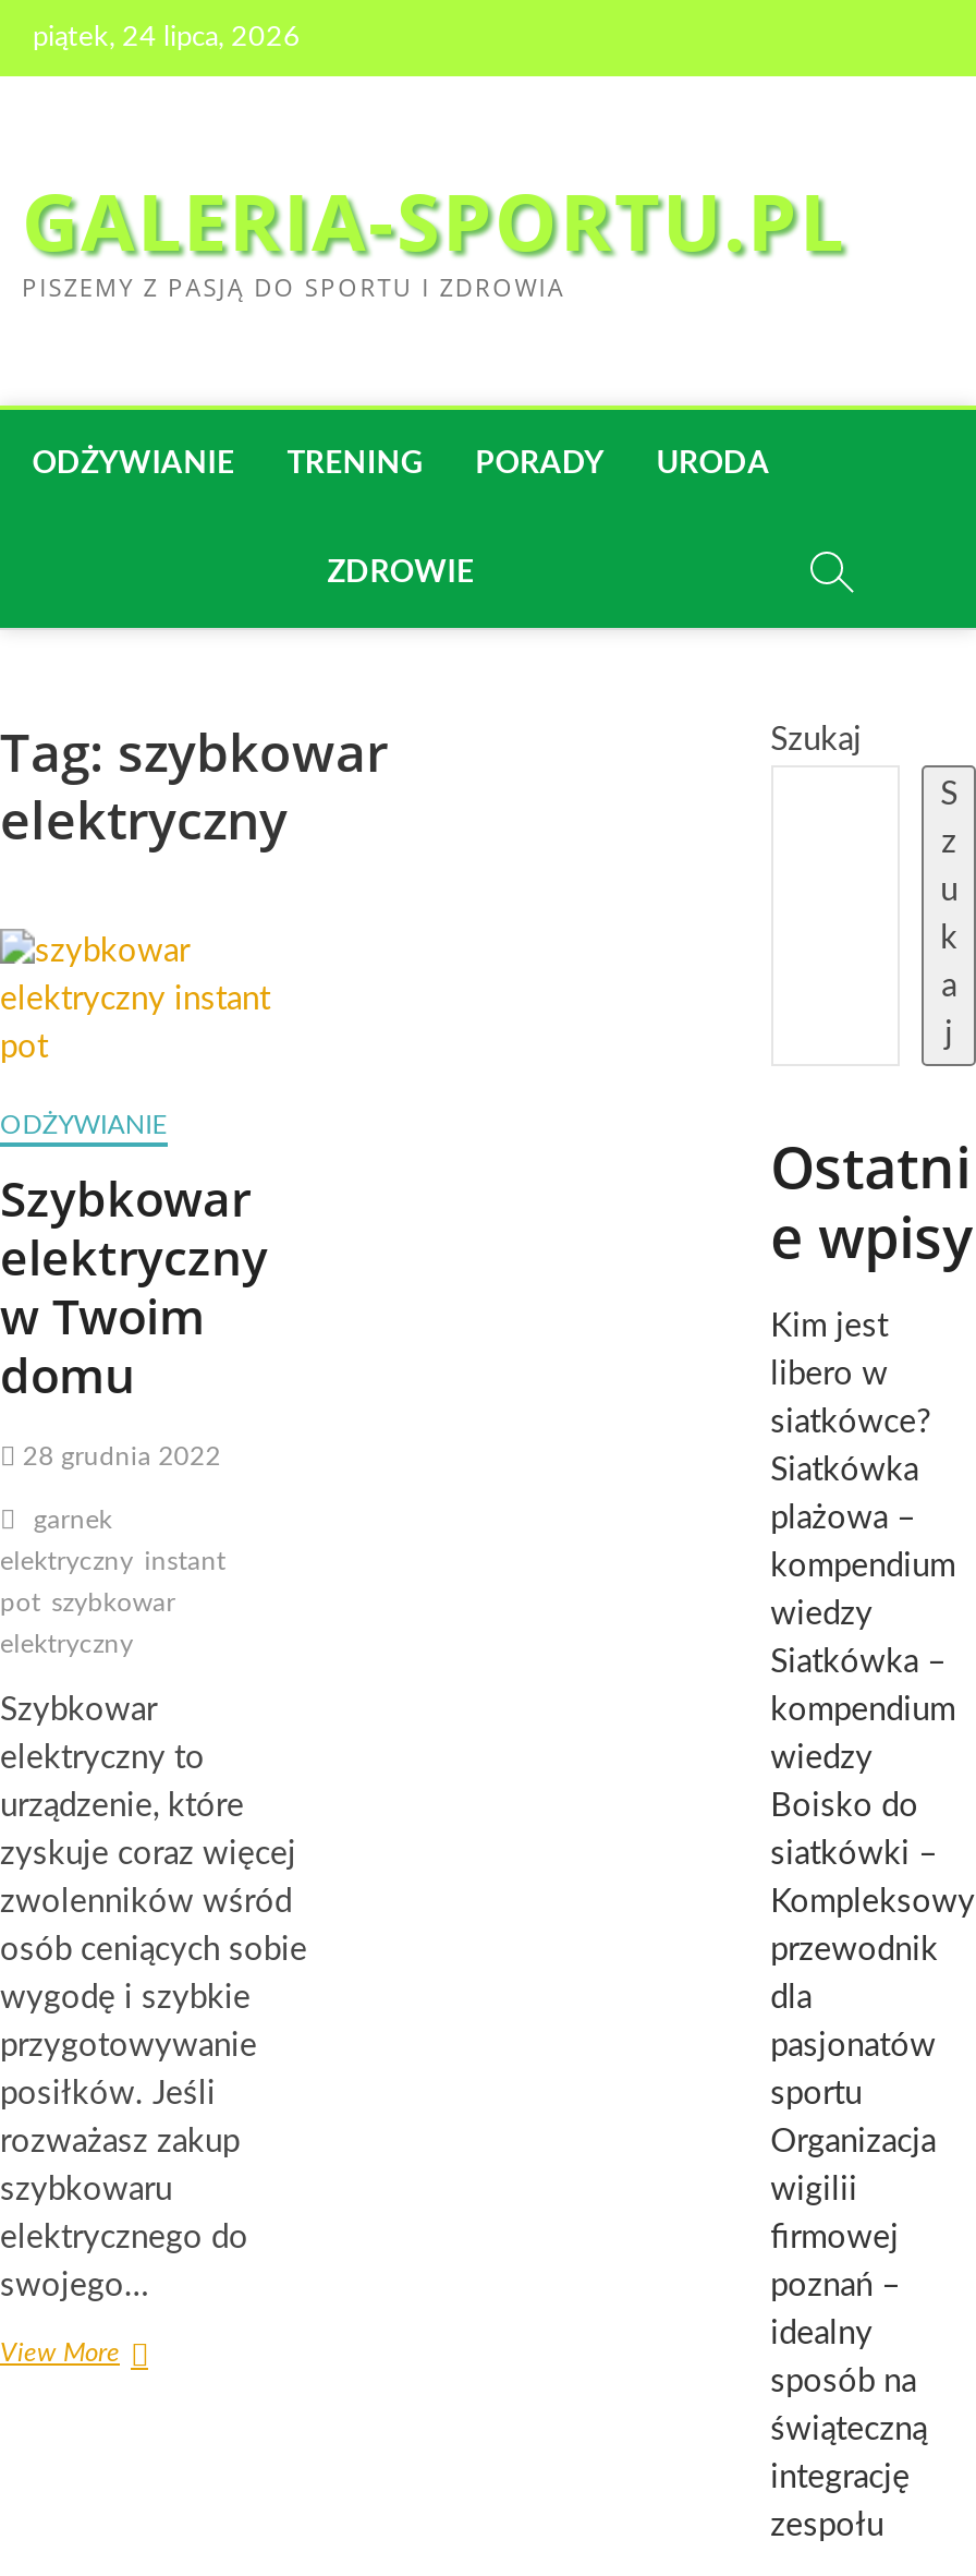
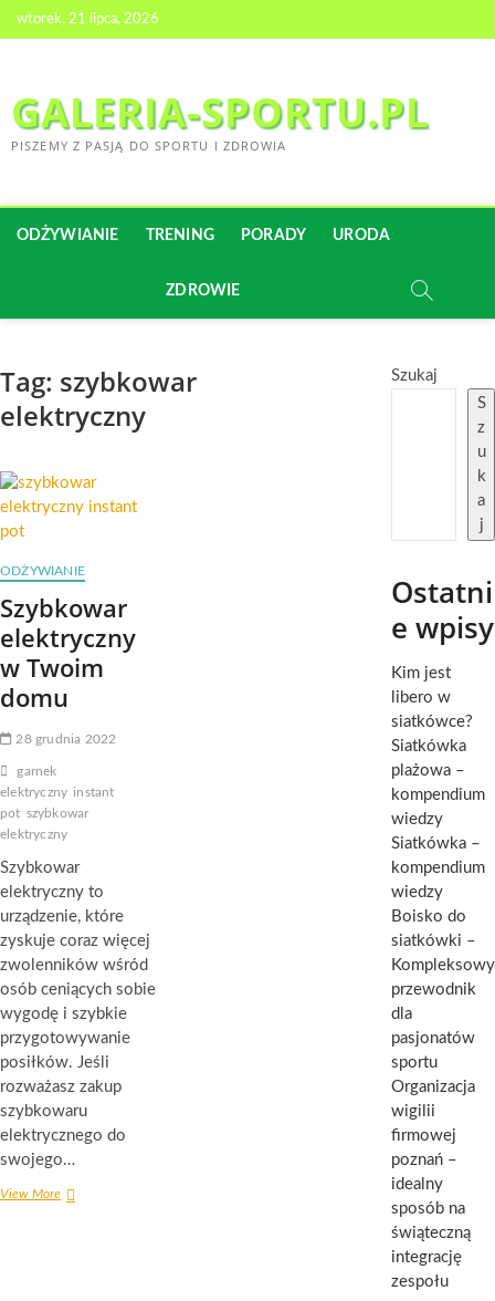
[33,24,301,52] piątek, 24 lipca, 2026 -> [17,12,159,27] wtorek, 21 lipca, 2026

